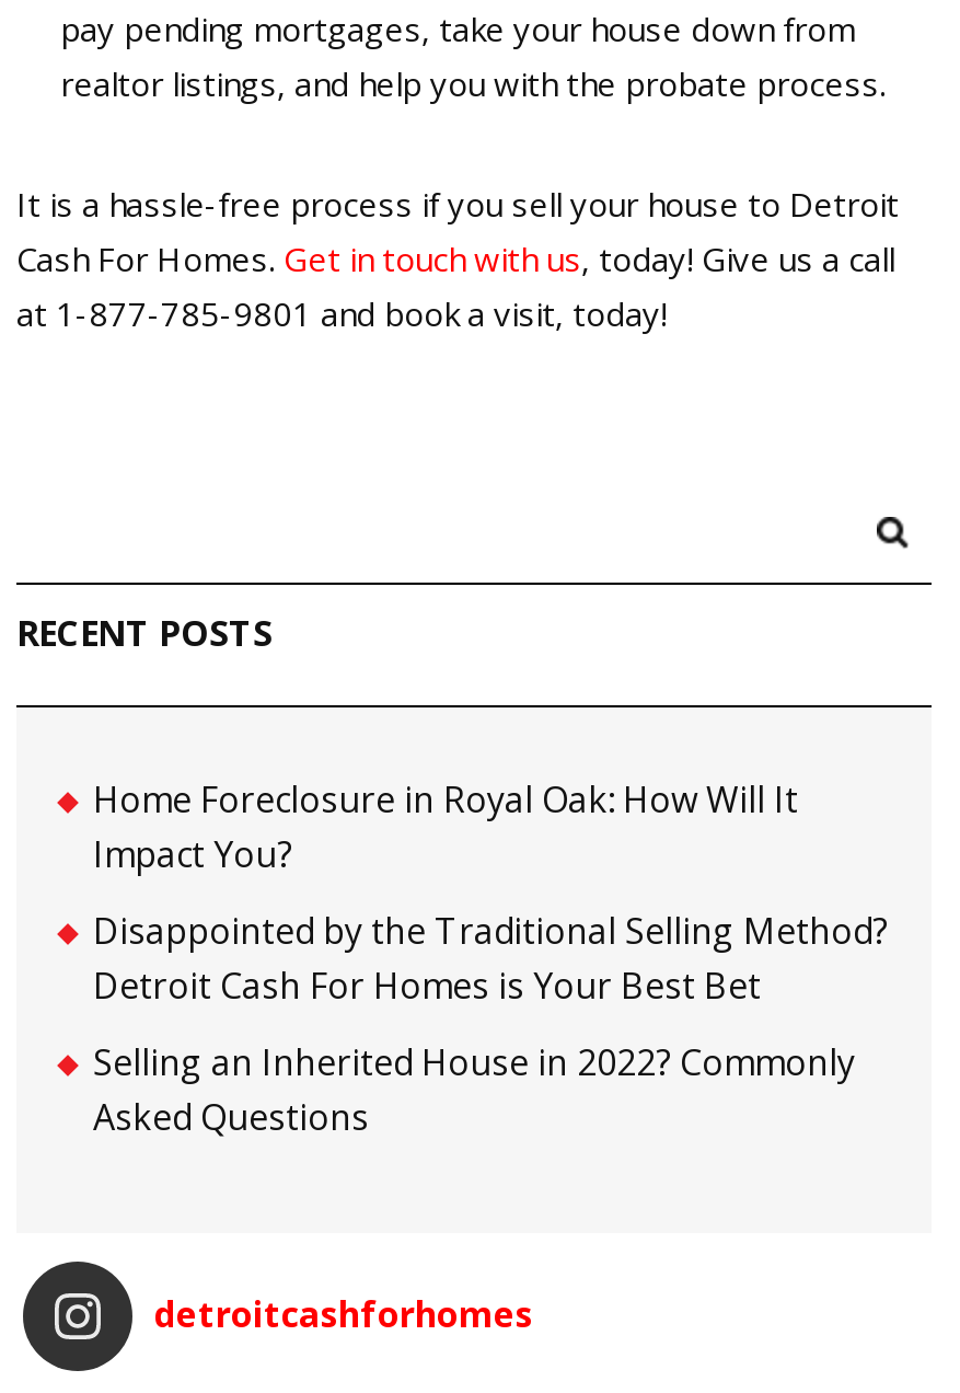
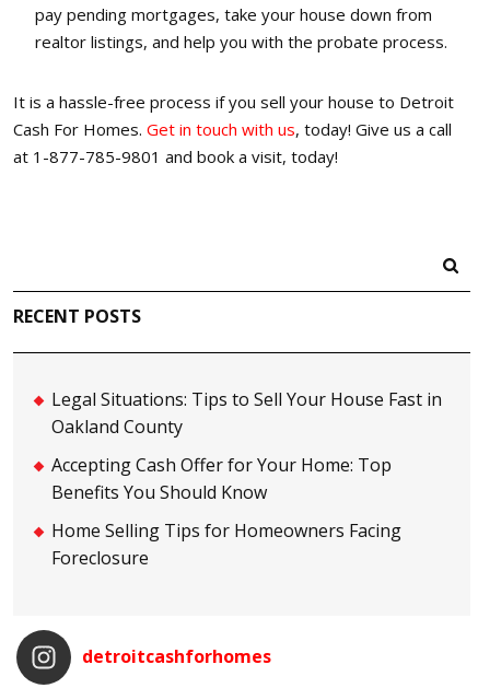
[93,775,798,878] Home Foreclosure in Royal Oak: How Will It | Impact You? -> [51,387,442,438] Legal Situations: Tips to Sell Your House Fast in | Oakland County
[93,906,888,1009] Disappointed by the Traditional Selling Method? | Detroit Cash For Homes is Your Best Bet -> [51,453,392,504] Accepting Cash Offer for Your Home: Top | Benefits You Should Know
[93,1038,855,1140] Selling an Inherited House in 2022? Commonly | Asked Questions -> [51,518,401,570] Home Selling Tips for Homeowners Facing | Foreclosure

